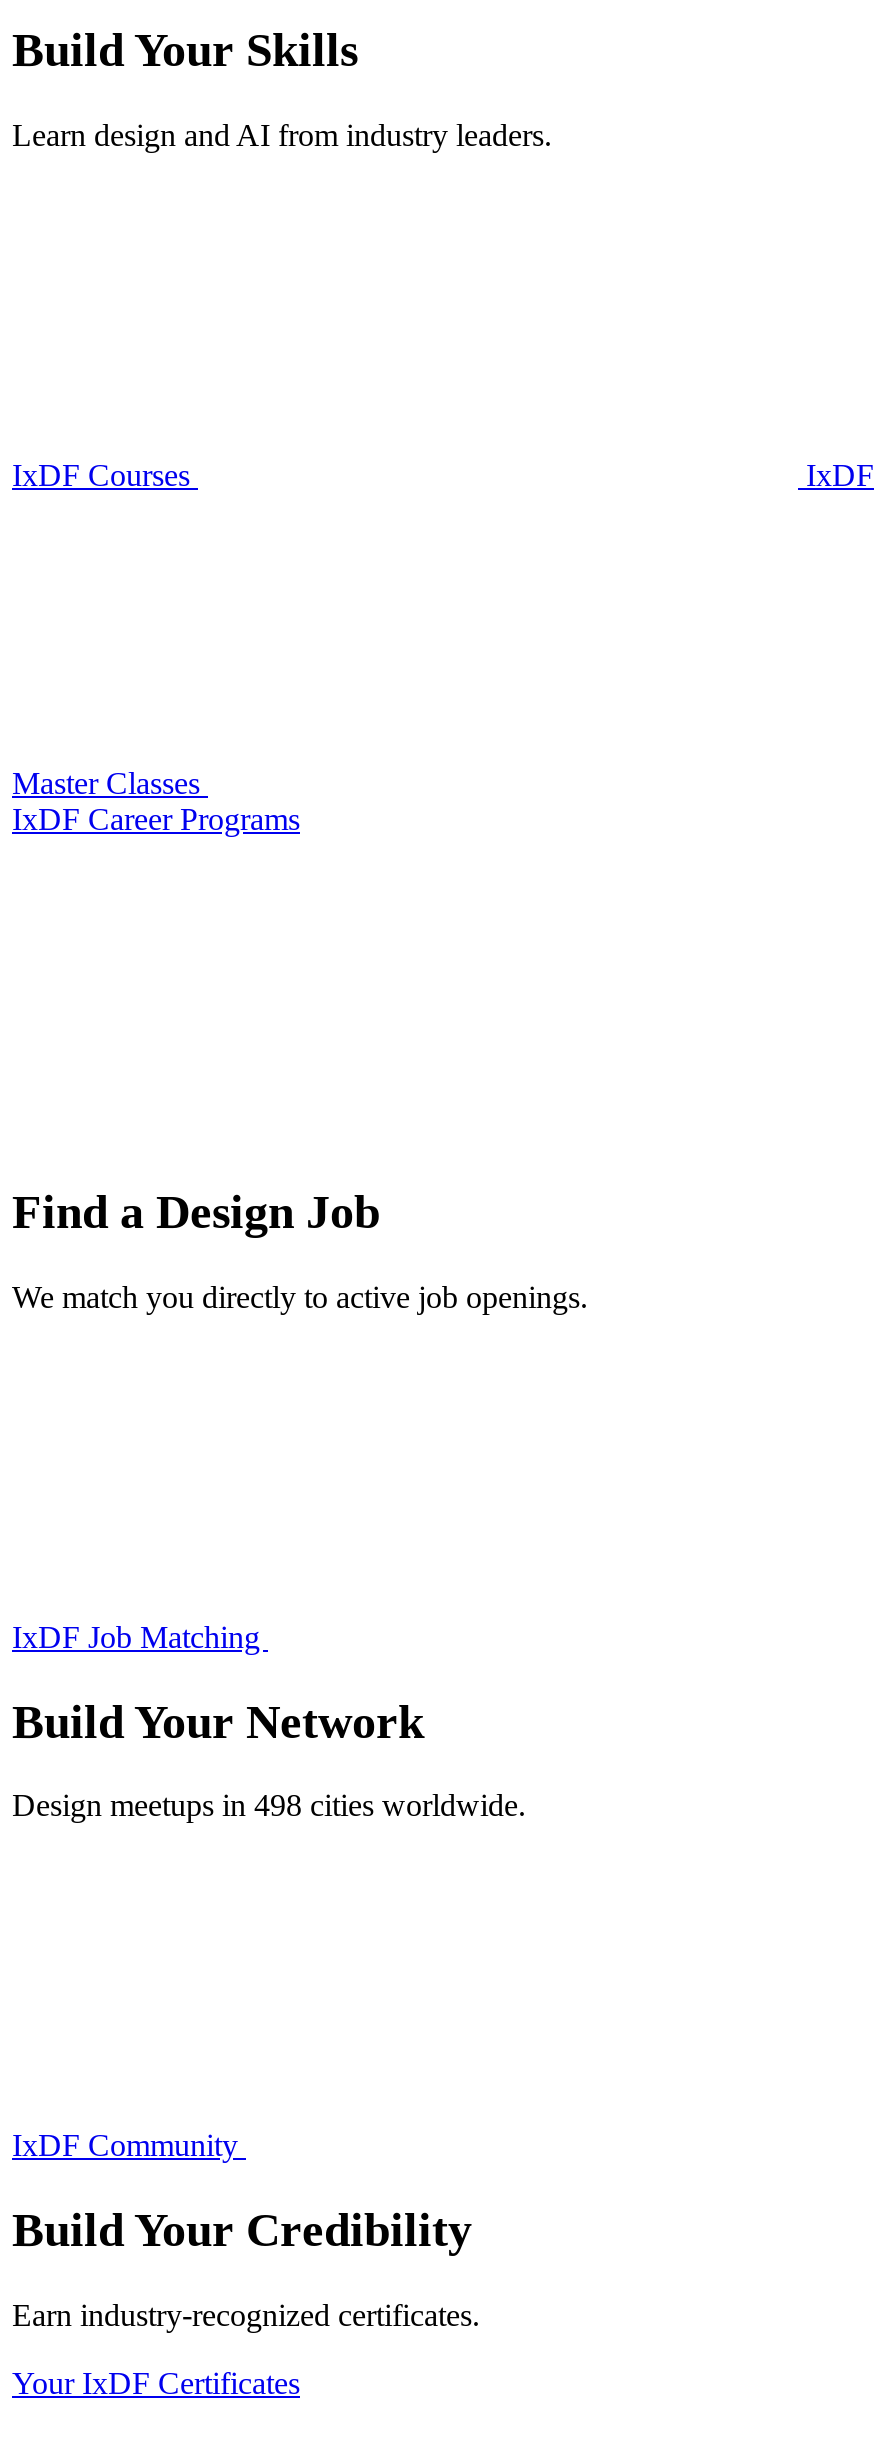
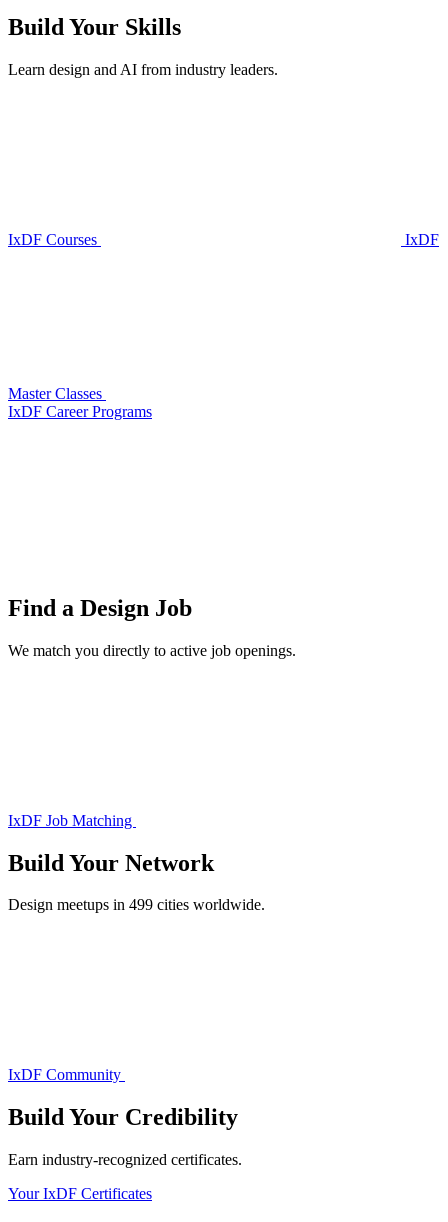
[12,1789,526,1823] Design meetups in 498 cities worldwide. -> [8,896,265,913] Design meetups in 499 cities worldwide.

